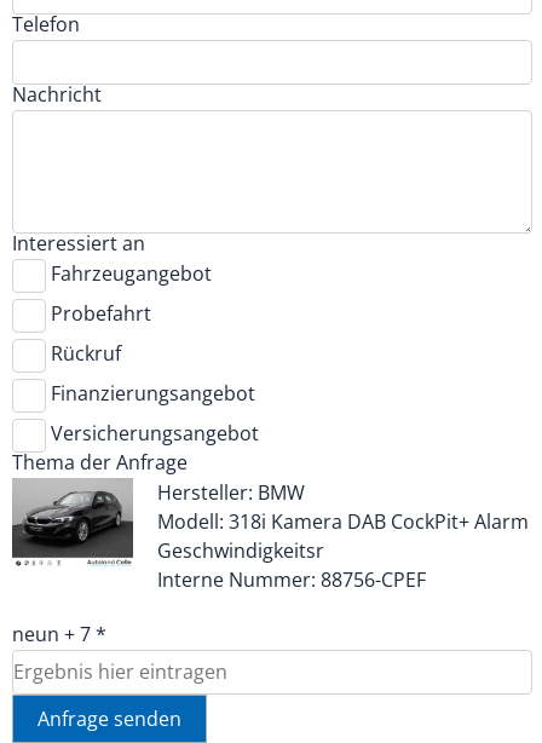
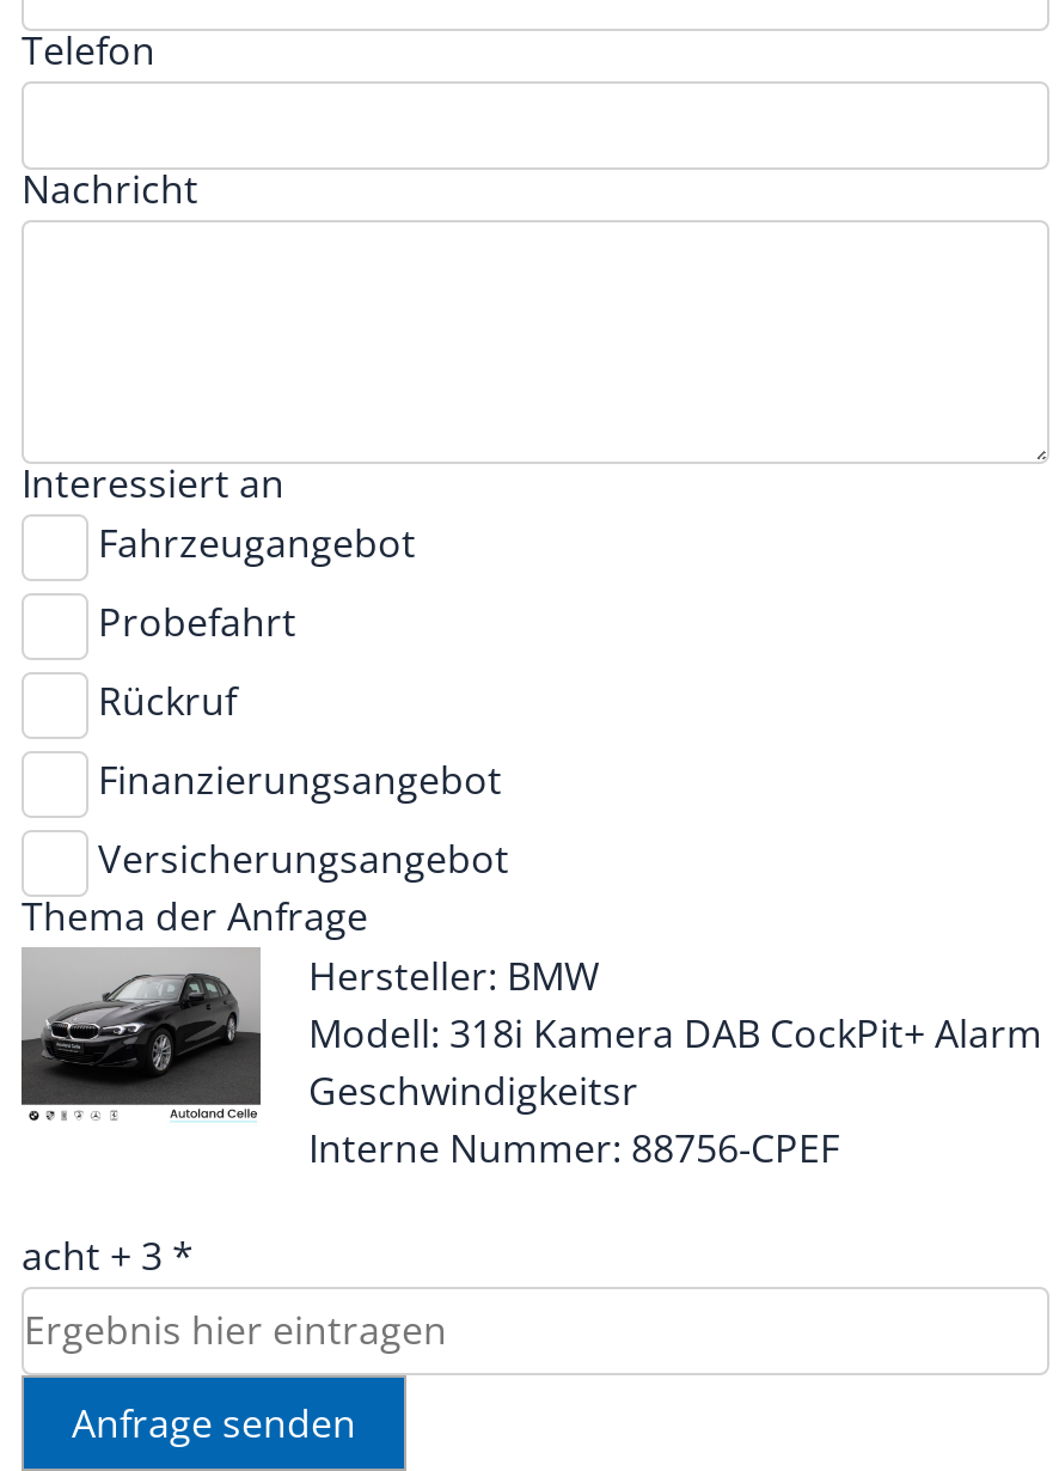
[12,621,106,647] neun + 7 * -> [22,1229,194,1282] acht + 3 *

